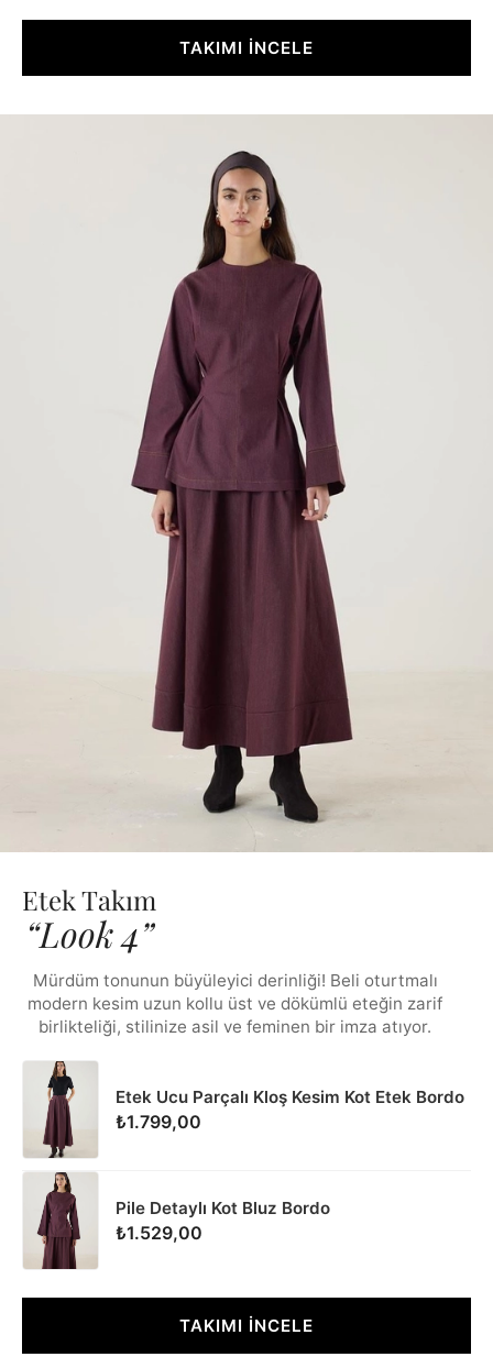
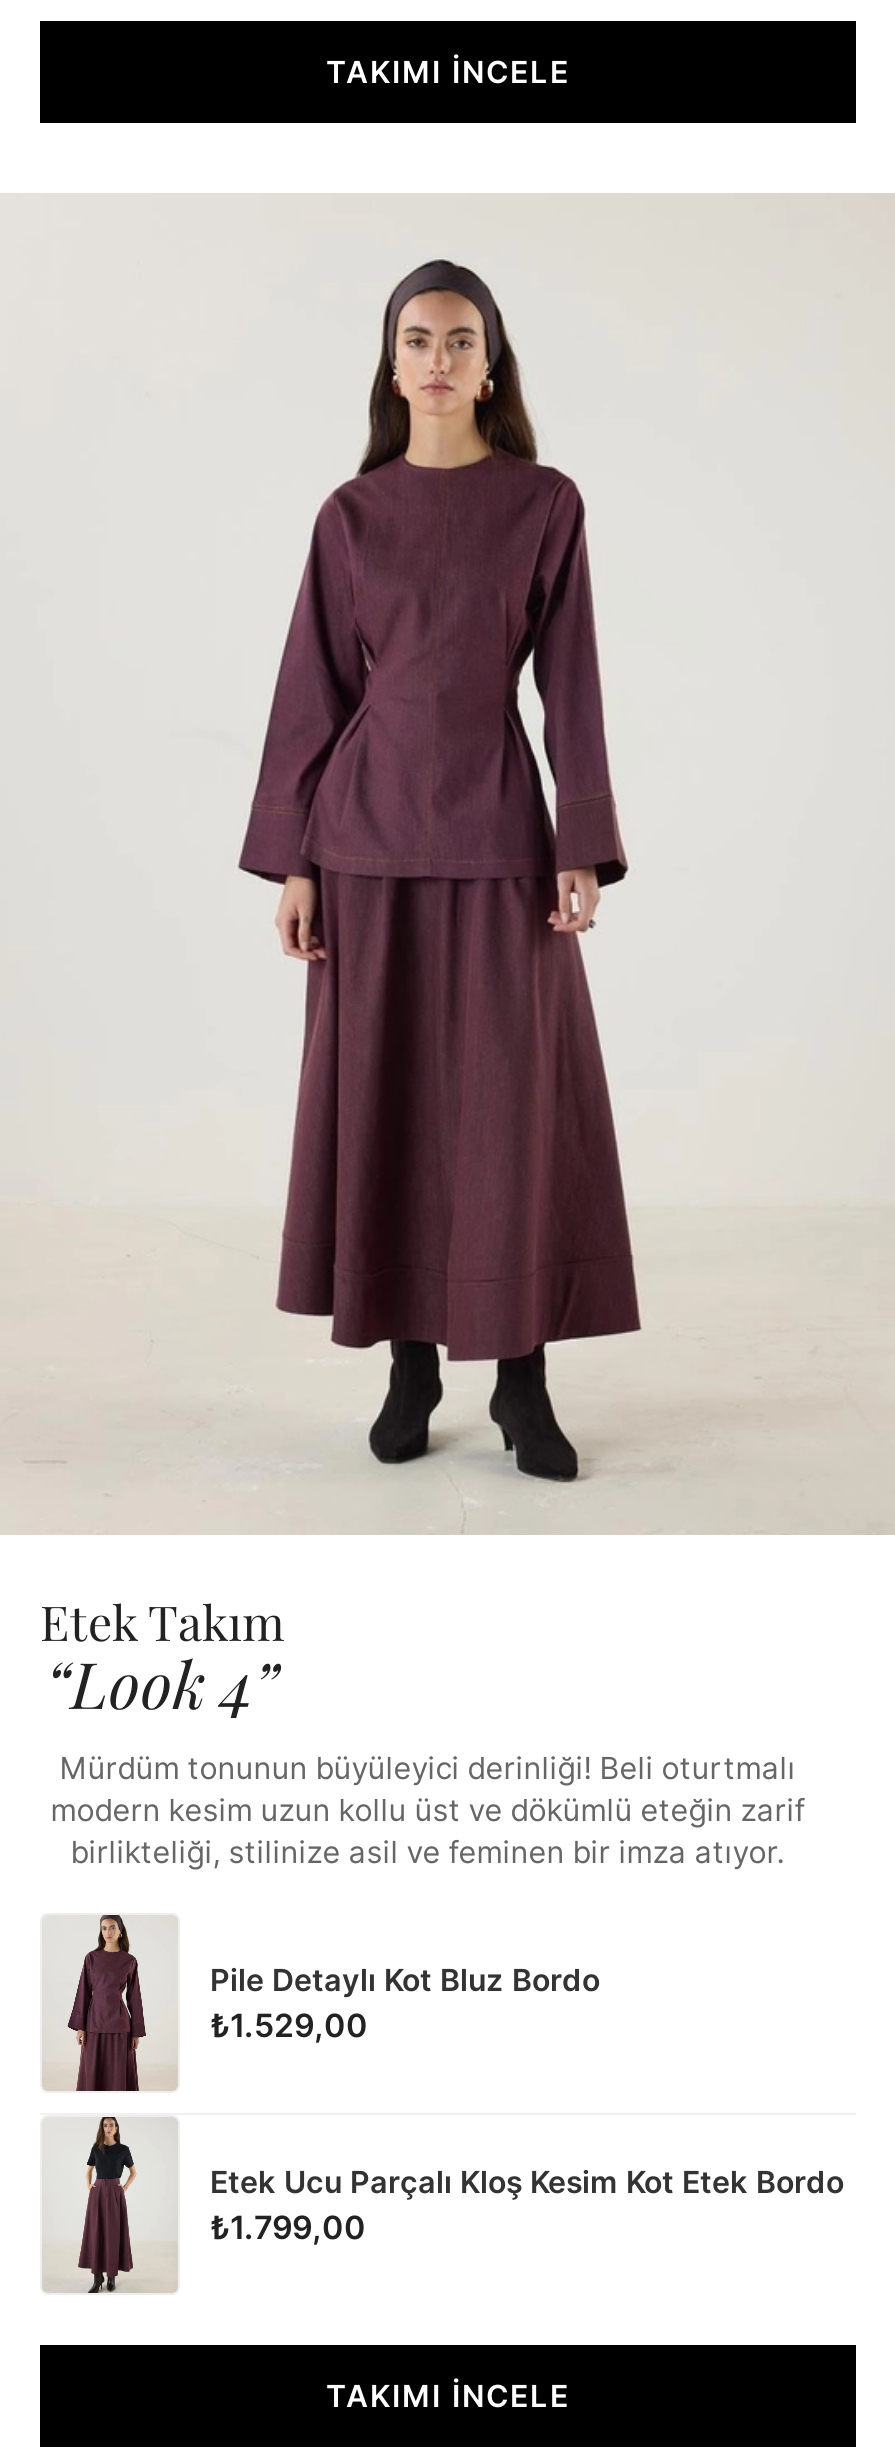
moved [37,1063,464,1159] -> [68,2121,844,2295]: [image] | Etek Ucu Parçalı Kloş Kesim Kot Etek Bordo | ₺1.799,00
moved [36,1172,330,1270] -> [66,1917,600,2093]: [image] | Pile Detaylı Kot Bluz Bordo | ₺1.529,00

